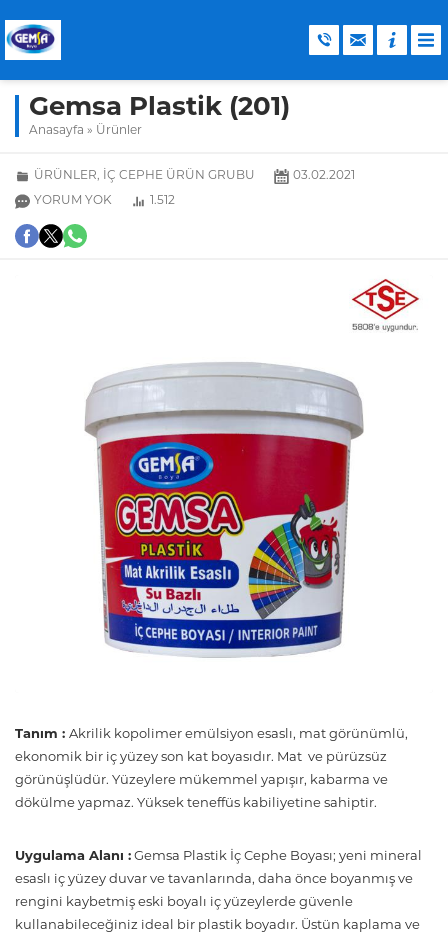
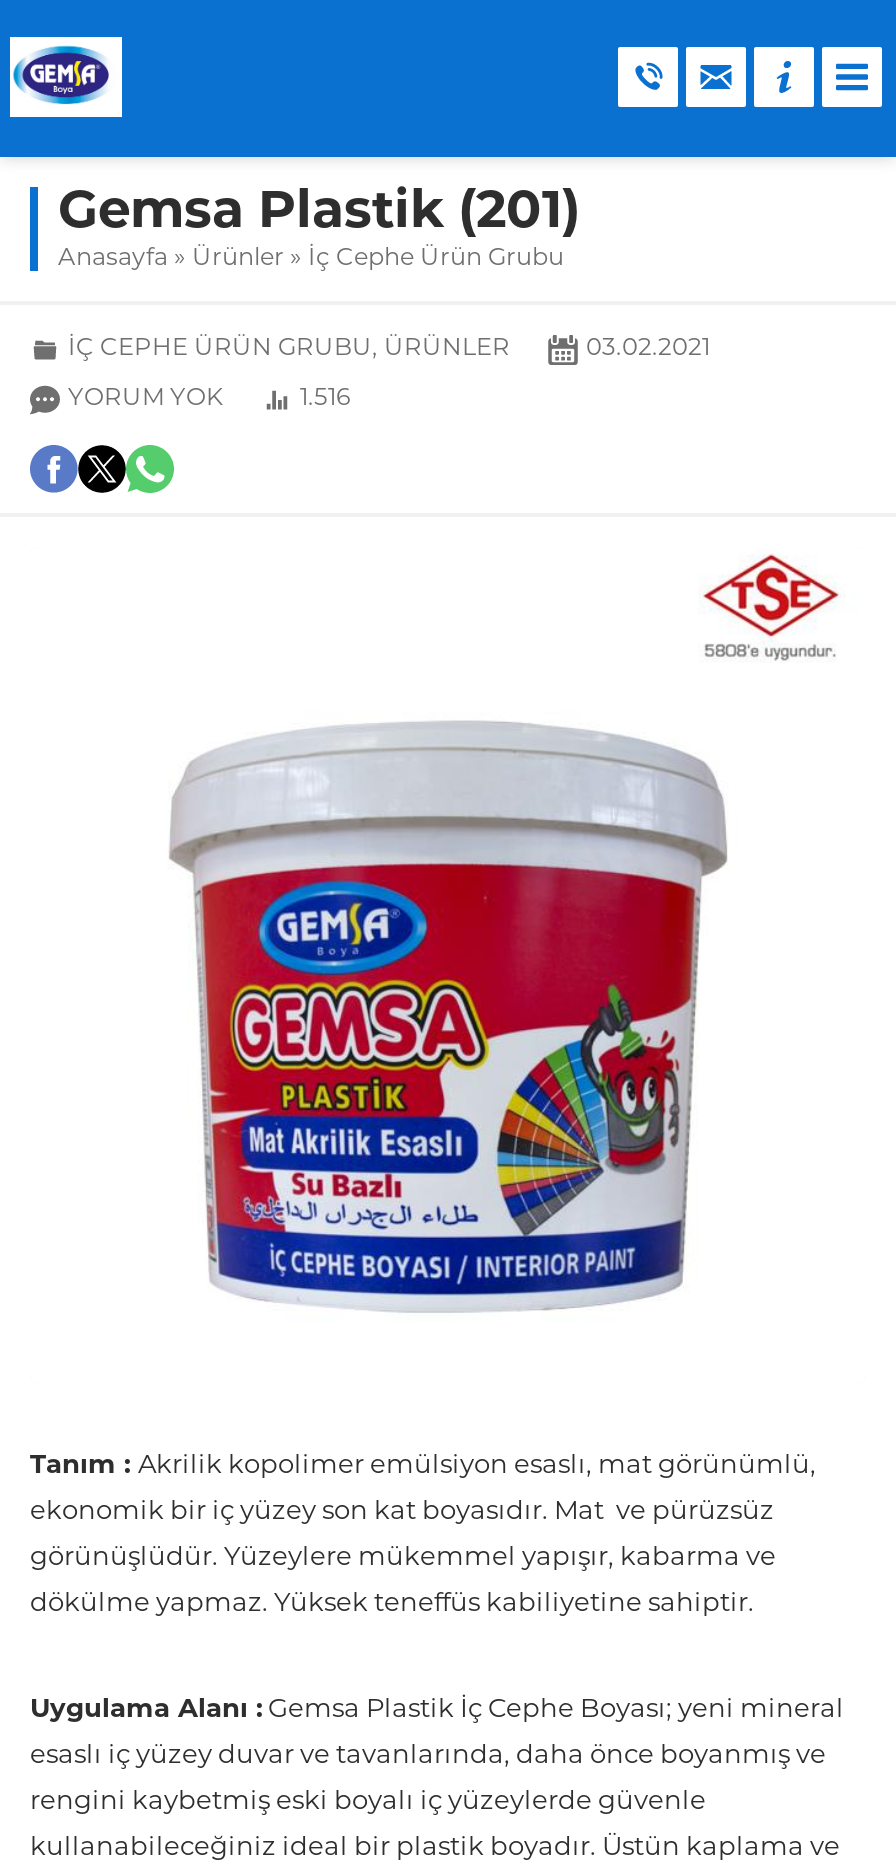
[29,125,142,137] Anasayfa» Ürünler -> [58,247,564,271] Anasayfa» Ürünler» İç Cephe Ürün Grubu
[34,170,255,182] ÜRÜNLER, İÇ CEPHE ÜRÜN GRUBU -> [68,337,510,361] İÇ CEPHE ÜRÜN GRUBU, ÜRÜNLER
[150,195,175,207] 1.512 -> [300,387,350,411] 1.516

